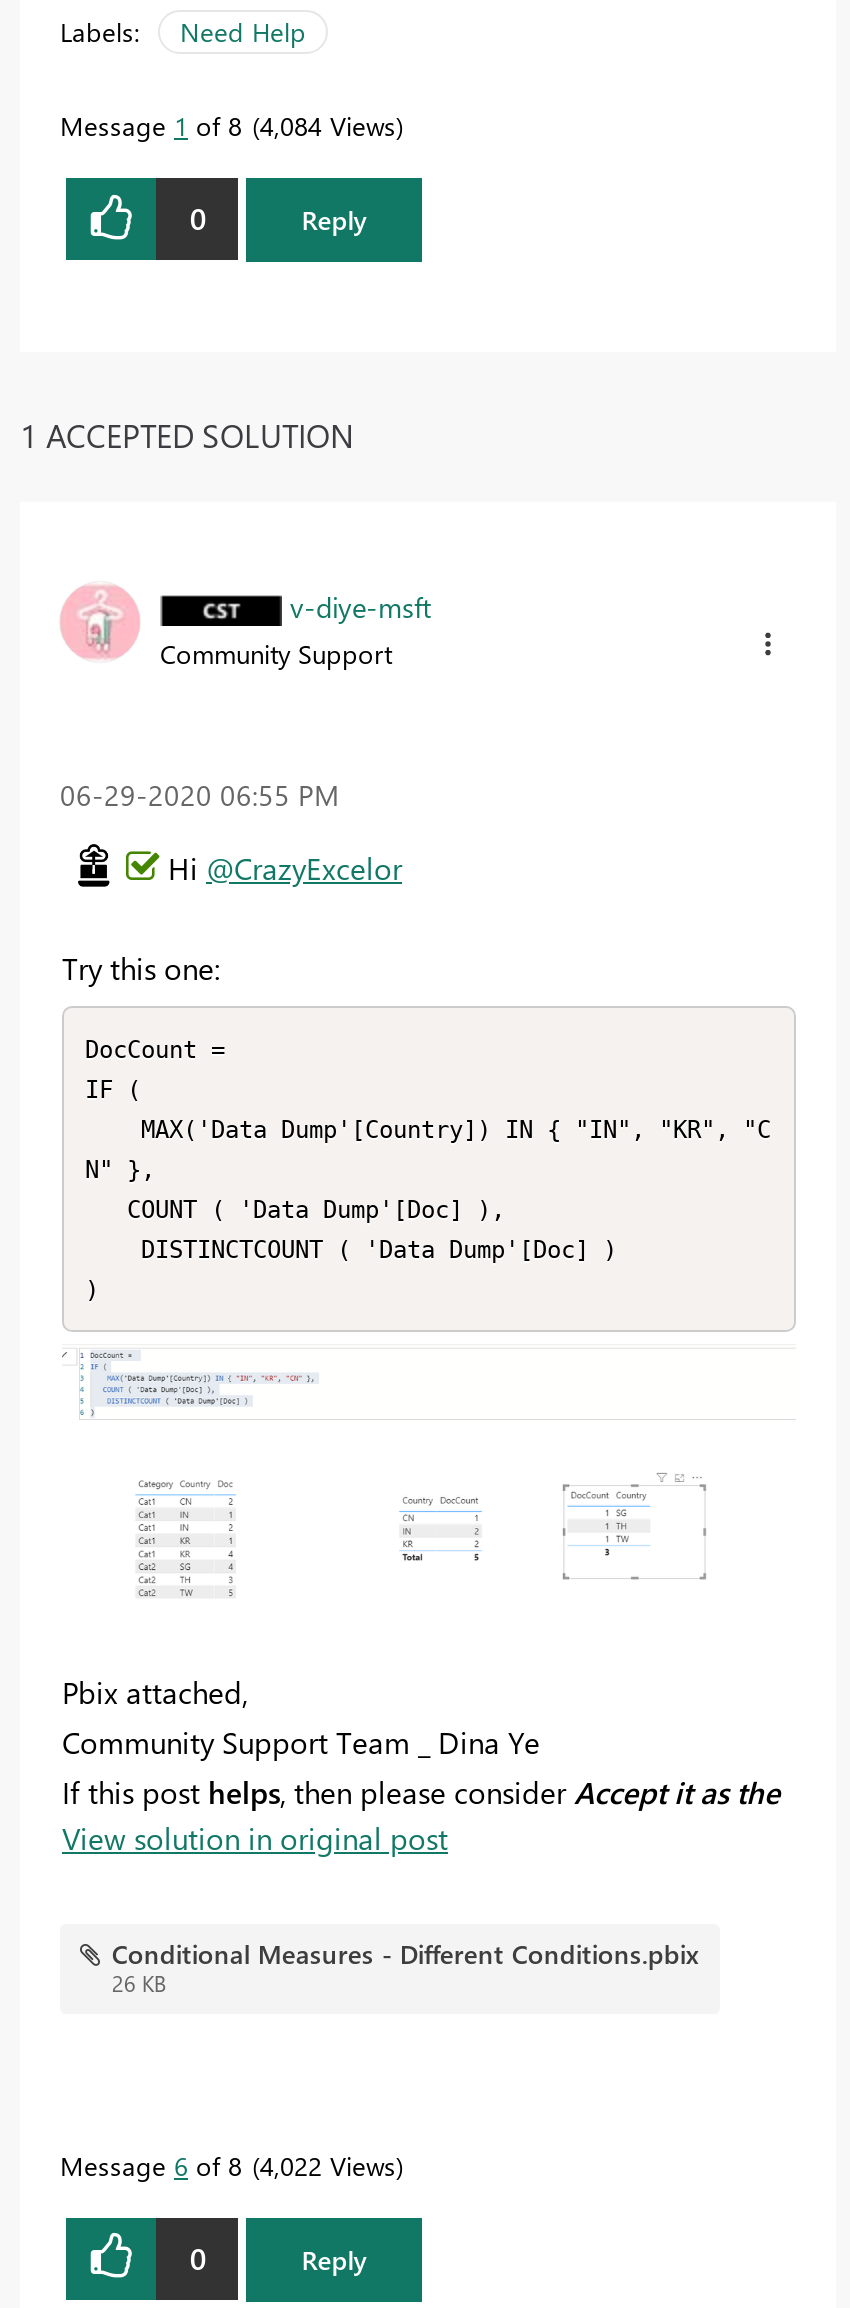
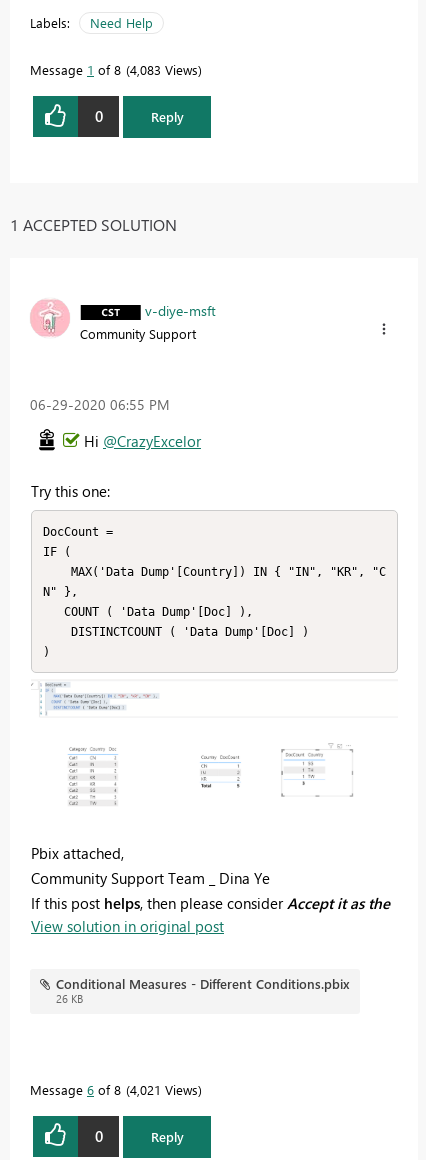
[60,108,396,142] Message 1 of 8 4,084 Views -> [30,61,198,78] Message 1 of 8 4,083 Views
[60,2147,396,2181] Message 6 of 8 4,022 Views -> [30,1081,198,1098] Message 6 of 8 4,021 Views

